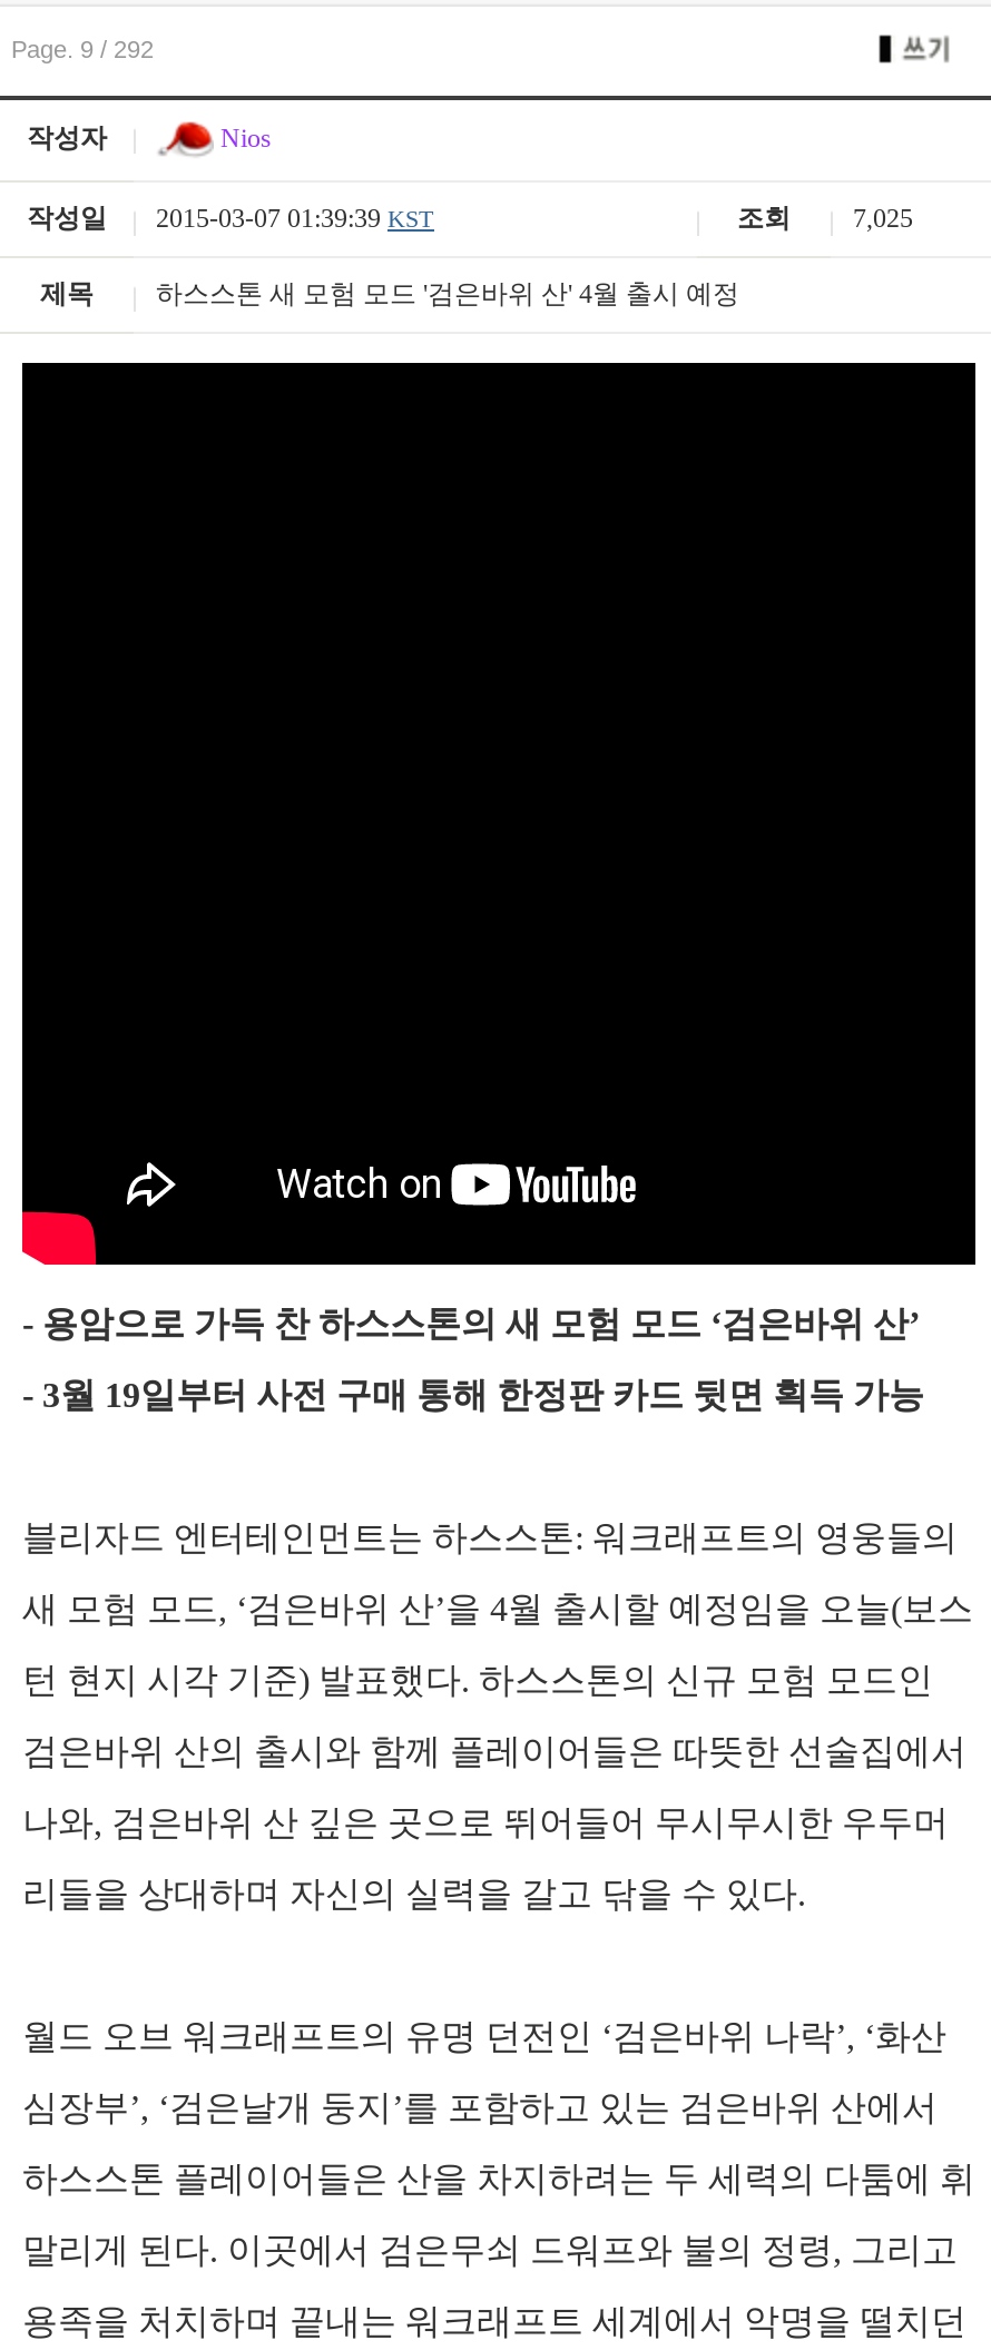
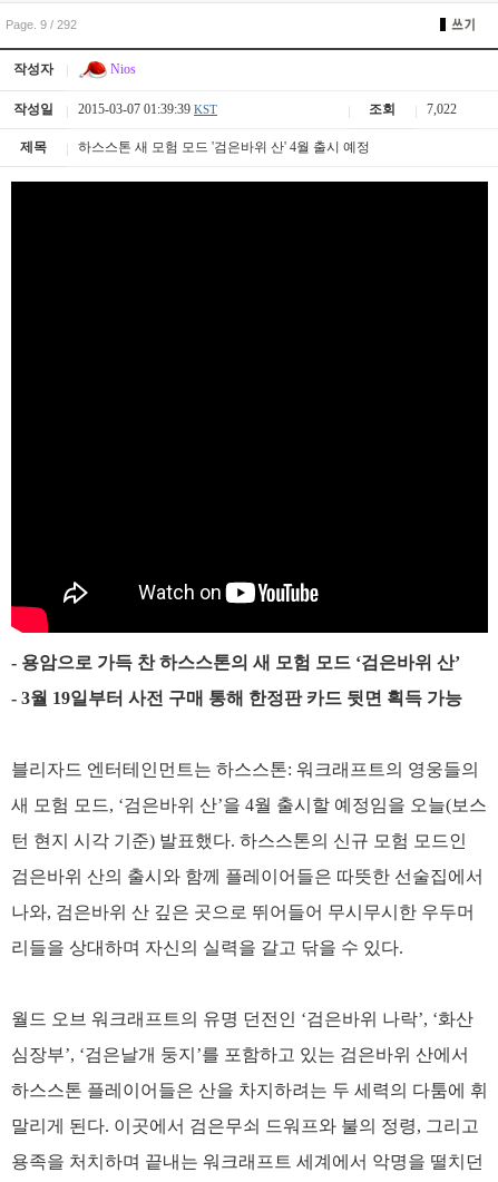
[737,203,913,234] 조회 7,025 -> [369,101,457,117] 조회 7,022

